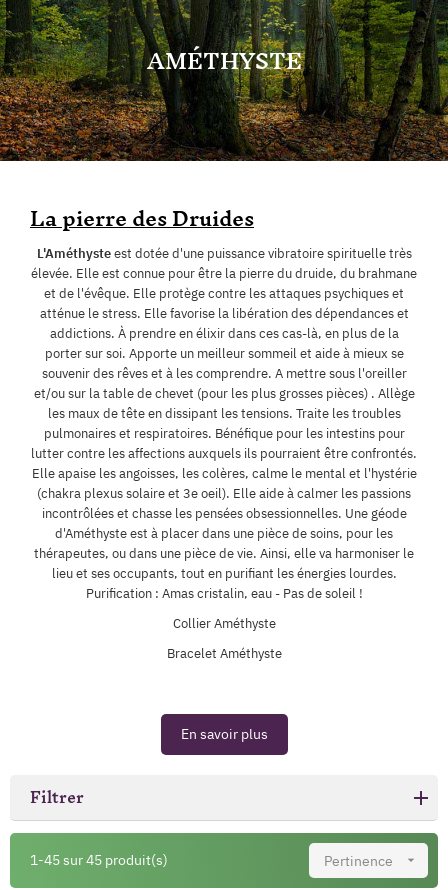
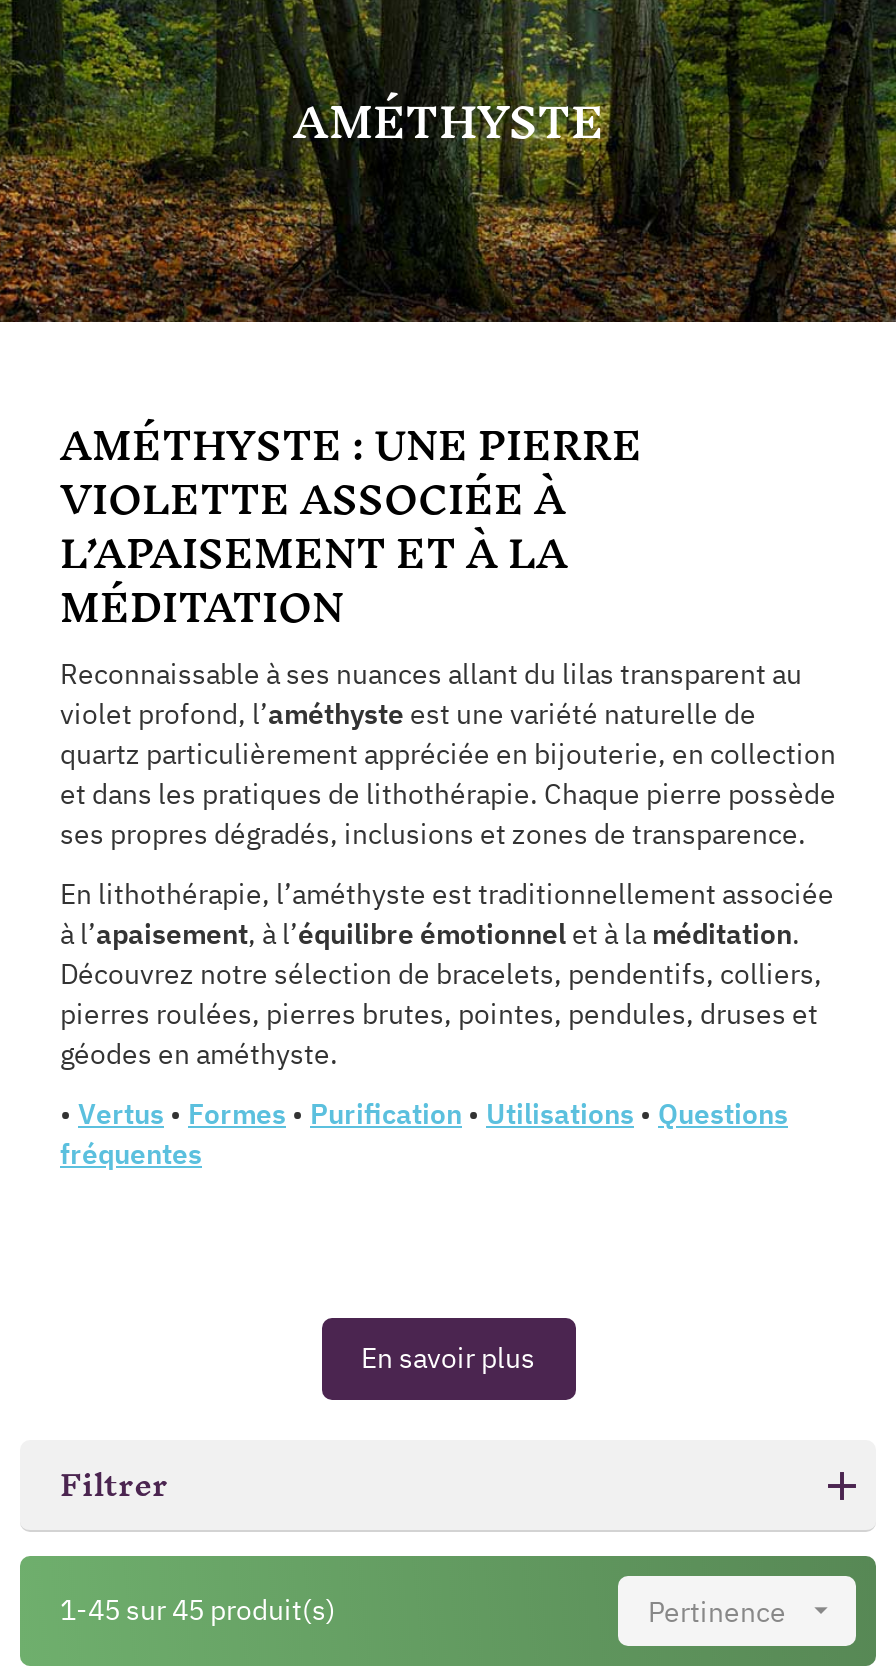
[30,194,417,602] La pierre des Druides | L'Améthyste est dotée d'une puissance vibratoire spirituelle très | élevée. Elle est connue pour être la pierre du druide, du brahmane | et de l'évêque. Elle protège contre les attaques psychiques et | atténue le stress. Elle favorise la libération des dépendances et | addictions. À prendre en élixir dans ces cas-là, en plus de la | porter sur soi. Apporte un meilleur sommeil et aide à mieux se | souvenir des rêves et à les comprendre. A mettre sous l'oreiller | et/ou sur la table de chevet (pour les plus grosses pièces) . Allège | les maux de tête en dissipant les tensions. Traite les troubles | pulmonaires et respiratoires. Bénéfique pour les intestins pour | lutter contre les affections auxquels ils pourraient être confrontés. | Elle apaise les angoisses, les colères, calme le mental et l'hystérie | (chakra plexus solaire et 3e oeil). Elle aide à calmer les passions | incontrôlées et chasse les pensées obsessionnelles. Une géode | d'Améthyste est à placer dans une pièce de soins, pour les | thérapeutes, ou dans une pièce de vie. Ainsi, elle va harmoniser le | lieu et ses occupants, tout en purifiant les énergies lourdes. | Purification : Amas cristalin, eau - Pas de soleil ! -> [60,398,836,852] AMÉTHYSTE : UNE PIERRE | VIOLETTE ASSOCIÉE À | L’APAISEMENT ET À LA | MÉDITATION | Reconnaissable à ses nuances allant du lilas transparent au | violet profond, l’améthyste est une variété naturelle de | quartz particulièrement appréciée en bijouterie, en collection | et dans les pratiques de lithothérapie. Chaque pierre possède | ses propres dégradés, inclusions et zones de transparence.
[172,615,275,632] Collier Améthyste -> [60,876,834,1072] En lithothérapie, l’améthyste est traditionnellement associée | à l’apaisement, à l’équilibre émotionnel et à la méditation. | Découvrez notre sélection de bracelets, pendentifs, colliers, | pierres roulées, pierres brutes, pointes, pendules, druses et | géodes en améthyste.
[166,645,281,662] Bracelet Améthyste -> [60,1096,788,1172] • Vertus • Formes • Purification • Utilisations • Questions | fréquentes

